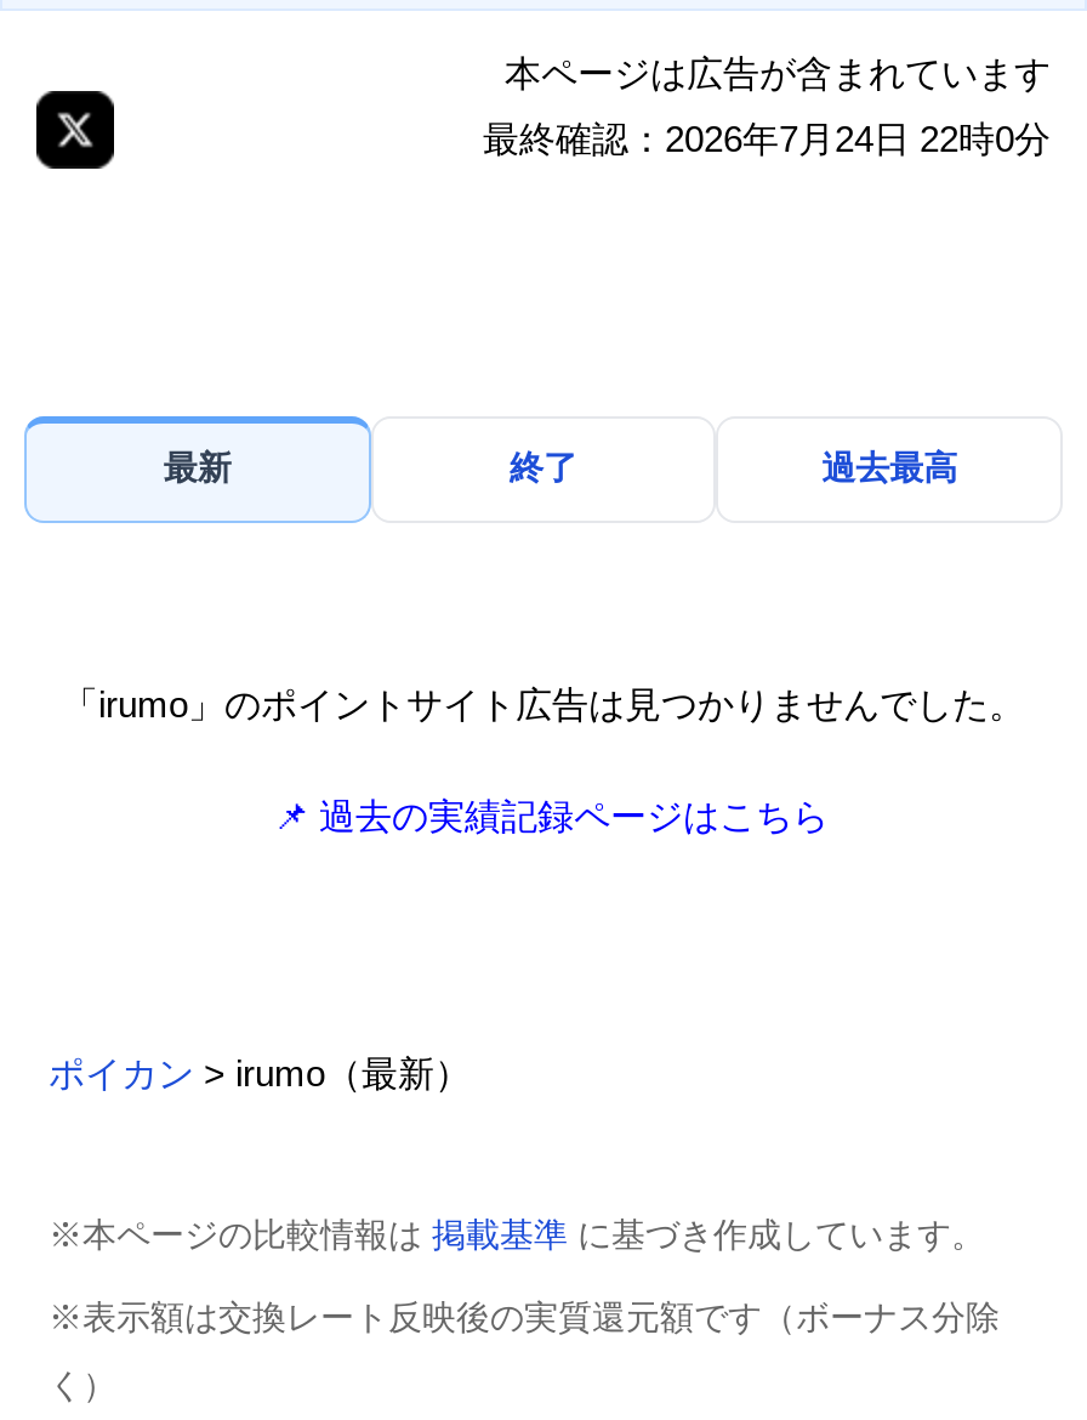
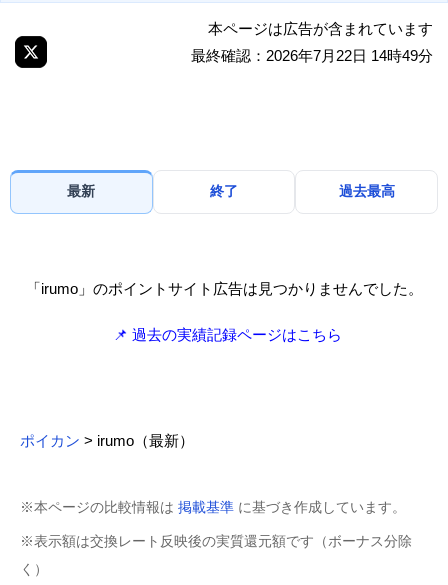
[483,118,1051,159] 最終確認：2026年7月24日 22時0分 -> [191,47,433,64] 最終確認：2026年7月22日 14時49分

